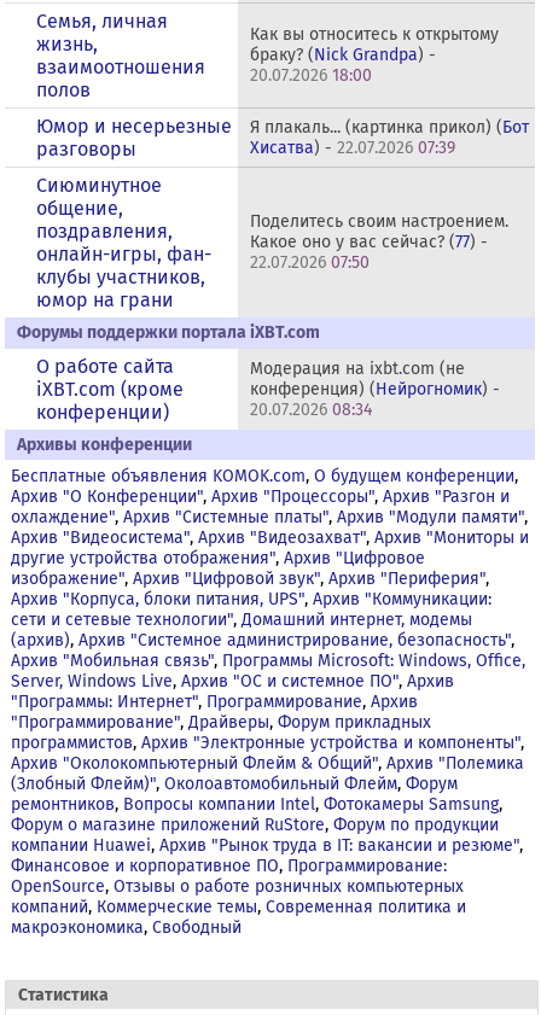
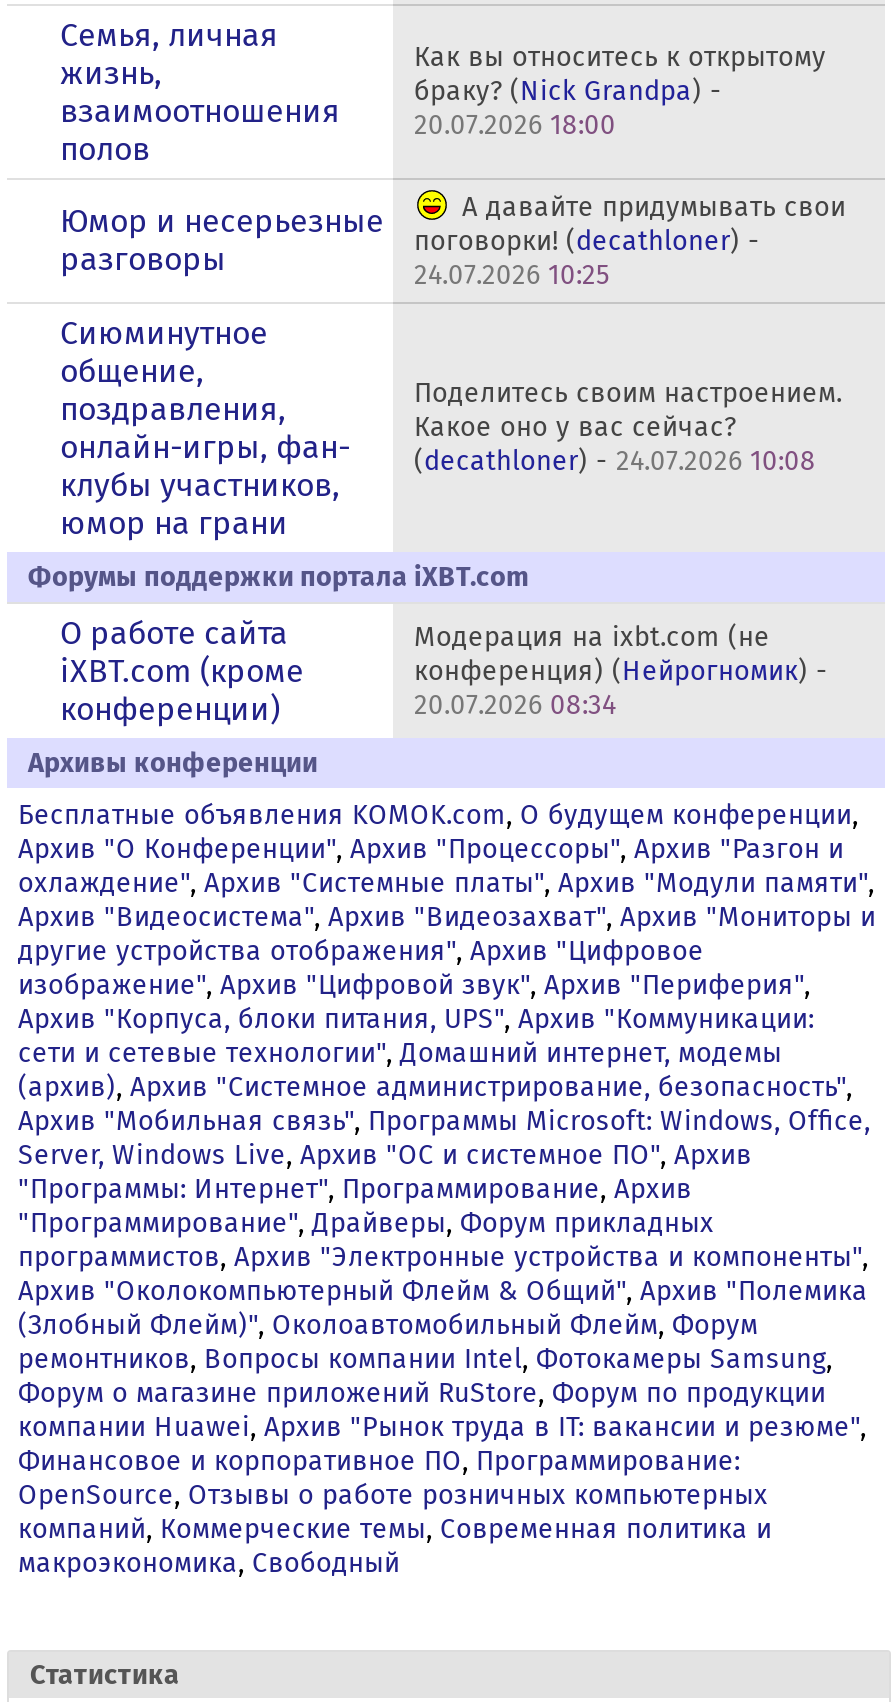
[251,117,530,158] Я плакаль... (картинка прикол) (Бот | Хисатва) - 22.07.2026 07:39 -> [414,190,846,292] А давайте придумывать свои | поговорки! (decathloner) - | 24.07.2026 10:25
[251,232,488,273] Какое оно у вас сейчас? (77) - | 22.07.2026 07:50 -> [414,410,816,478] Какое оно у вас сейчас? | (decathloner) - 24.07.2026 10:08

